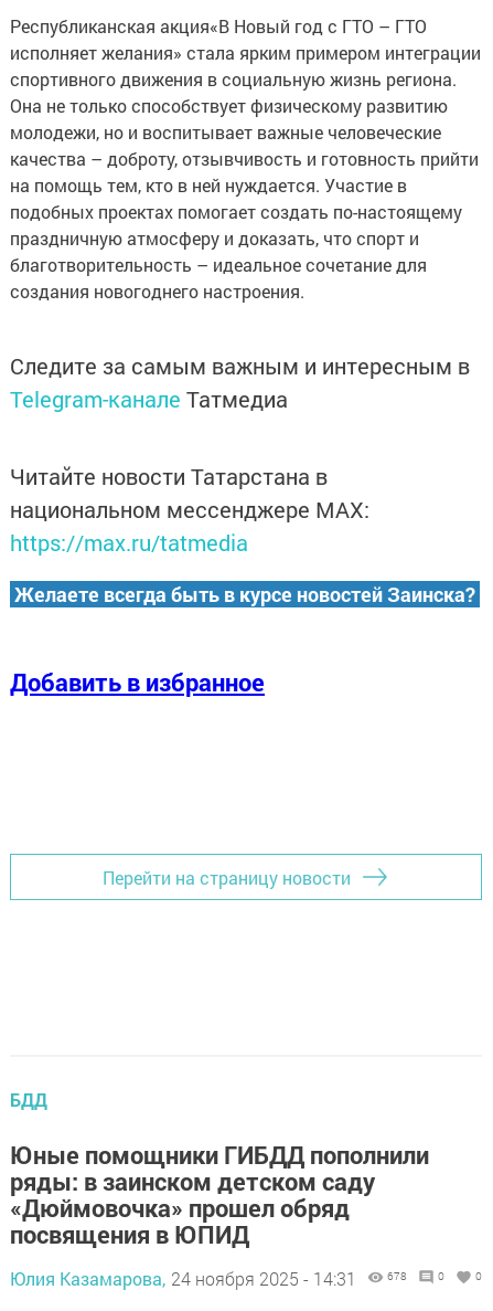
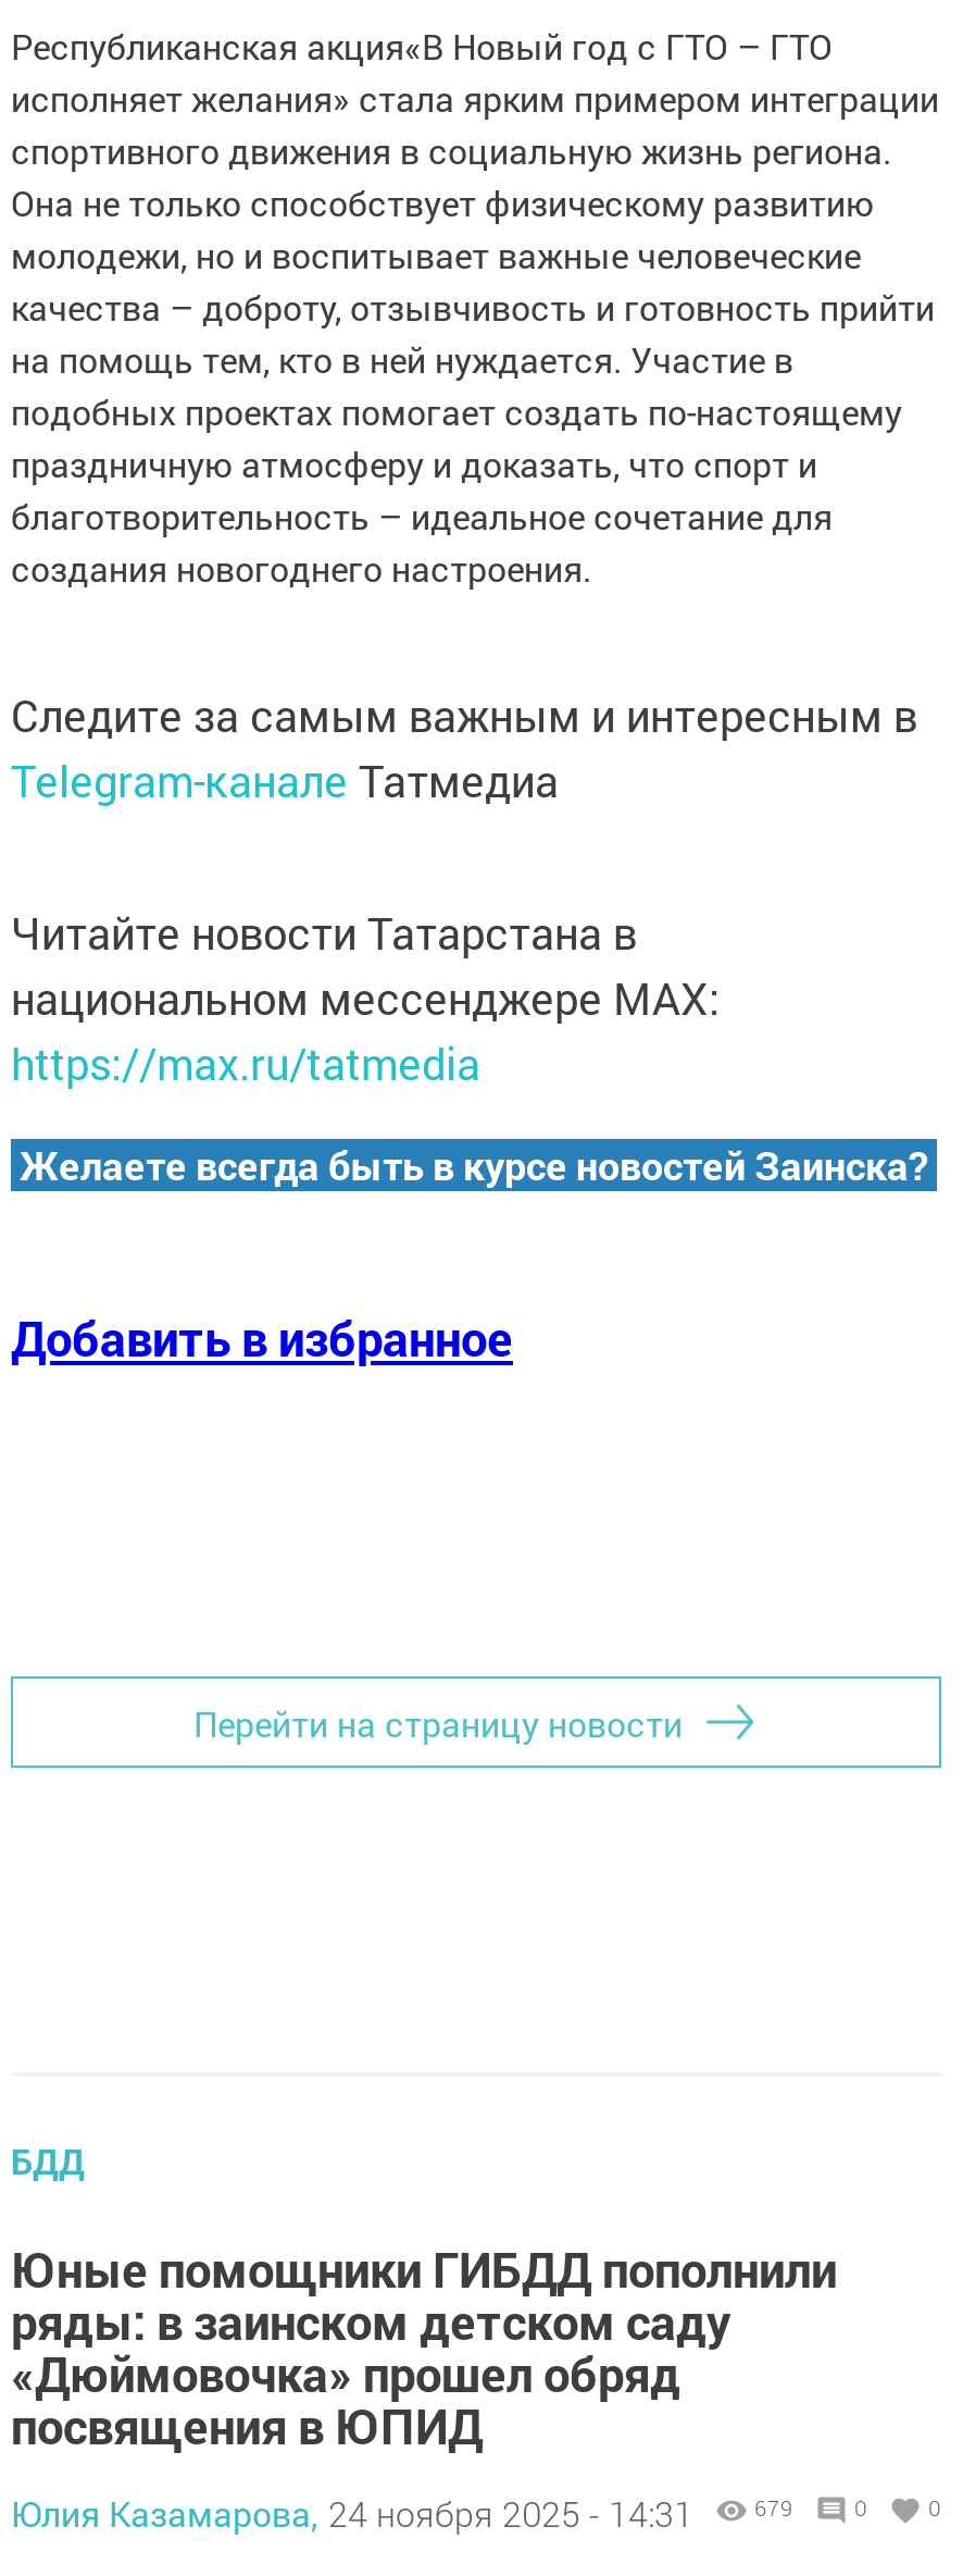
[387,1269,407,1283] 678 -> [754,2494,793,2523] 679

